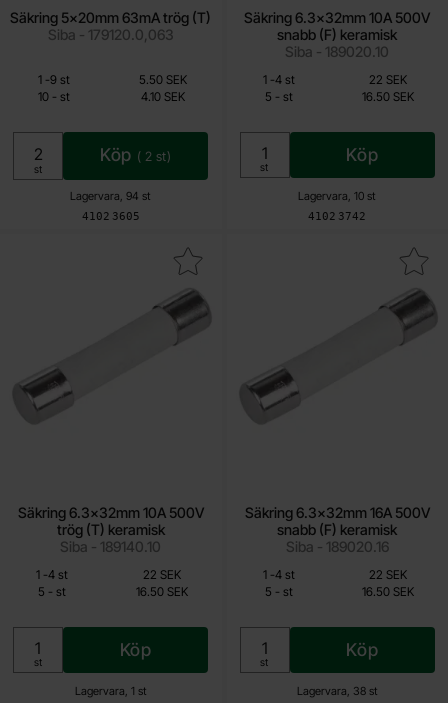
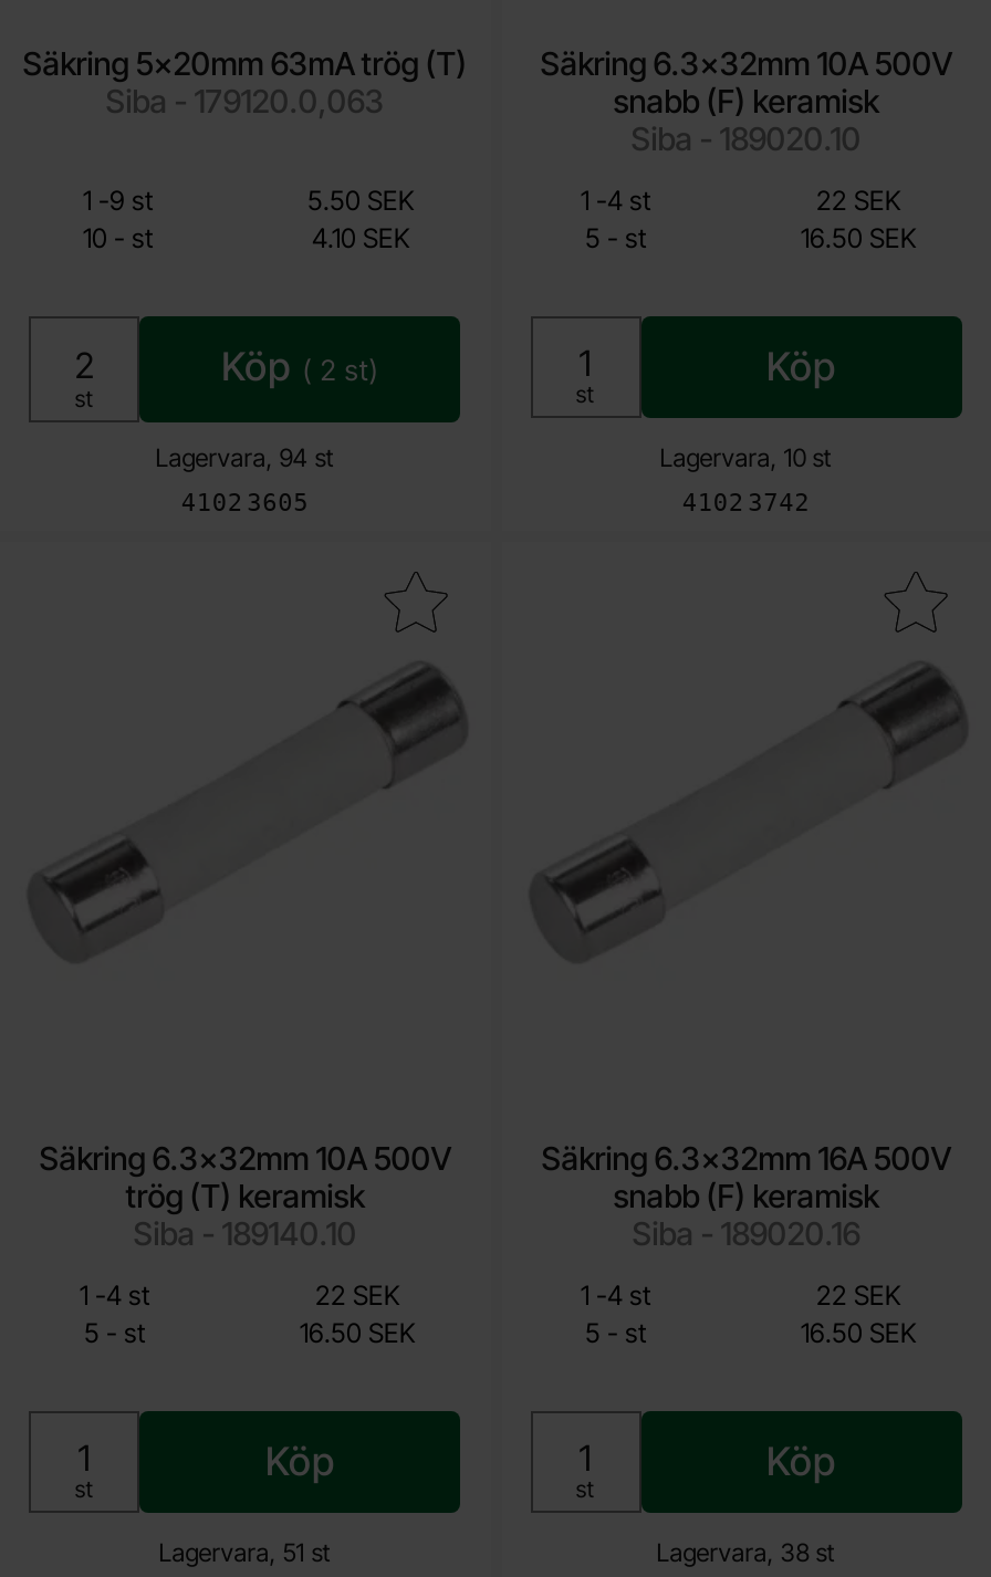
[75,683,147,697] Lagervara, 1 st -> [159,1536,331,1567] Lagervara, 51 st

